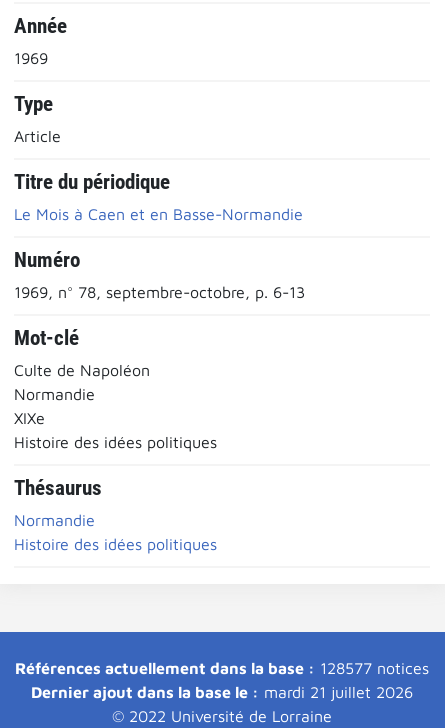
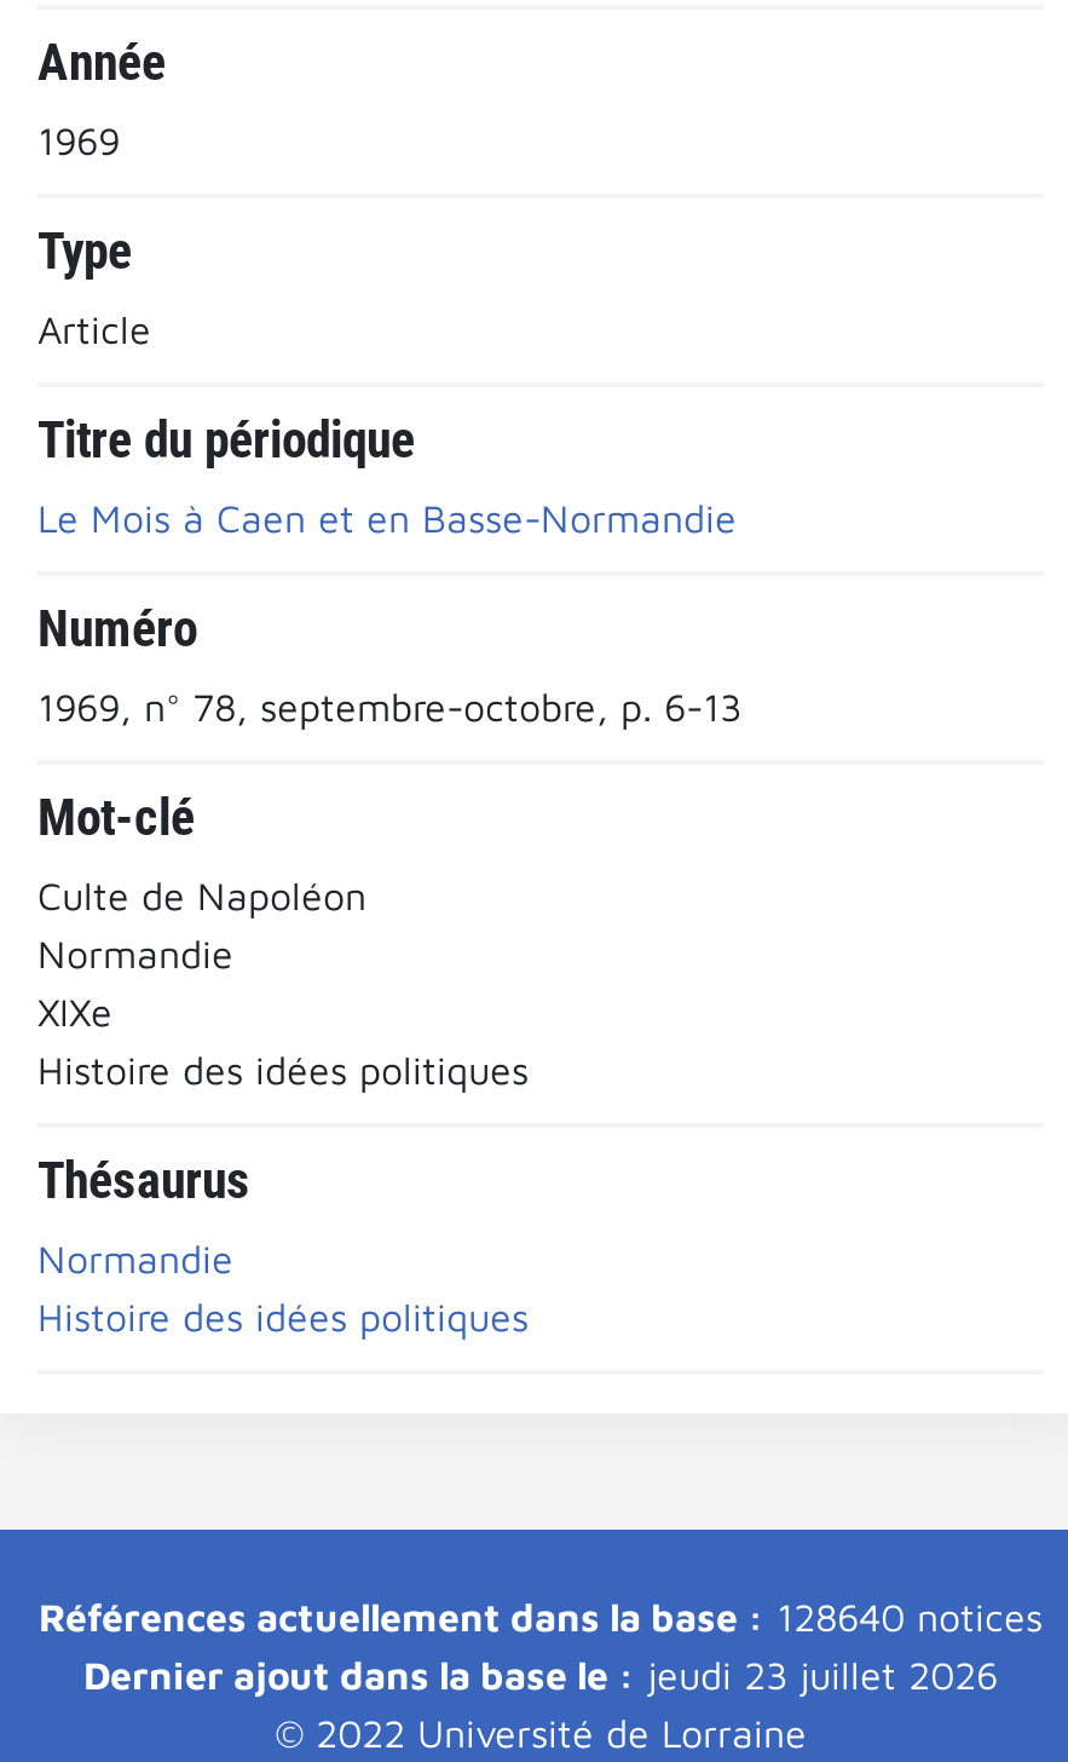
[15,658,429,676] Références actuellement dans la base : 128577 notices -> [39,1594,1043,1637] Références actuellement dans la base : 128640 notices
[31,682,413,700] Dernier ajout dans la base le : mardi 21 juillet 2026 -> [83,1652,998,1695] Dernier ajout dans la base le : jeudi 23 juillet 2026

